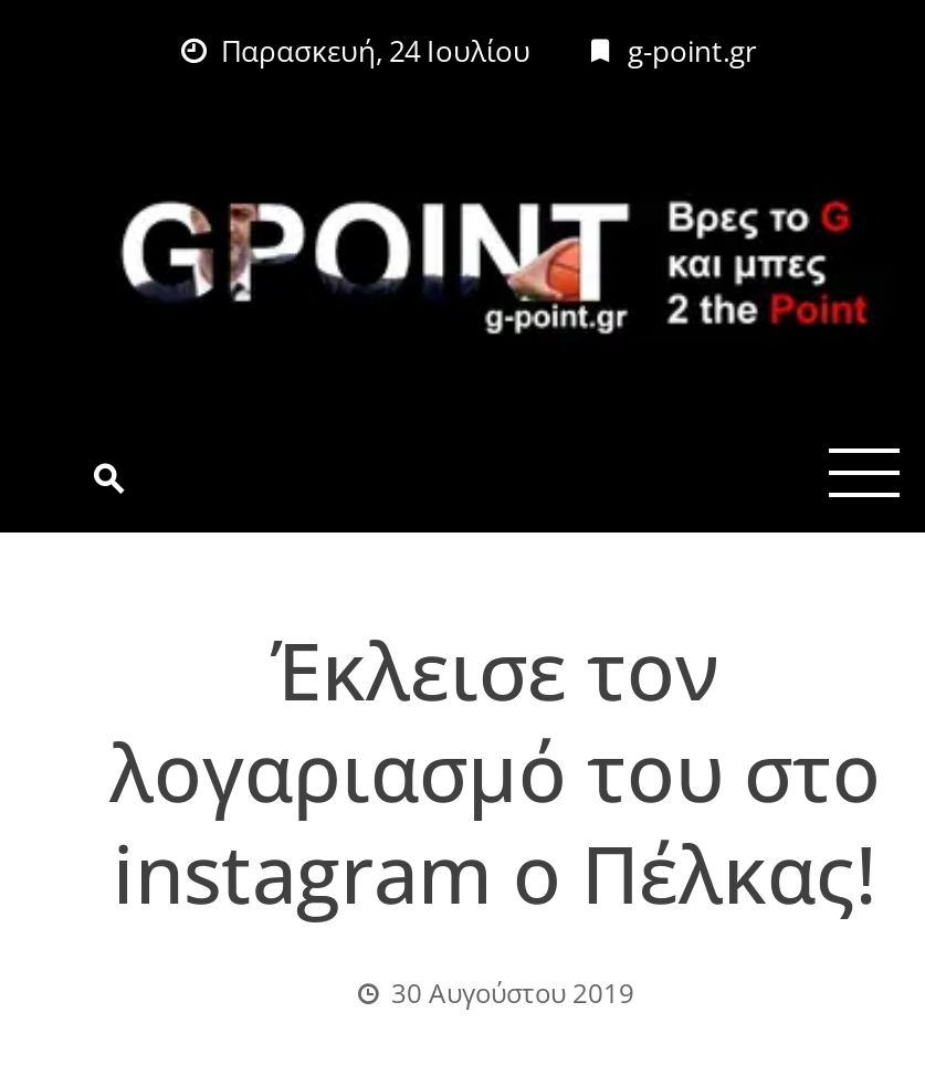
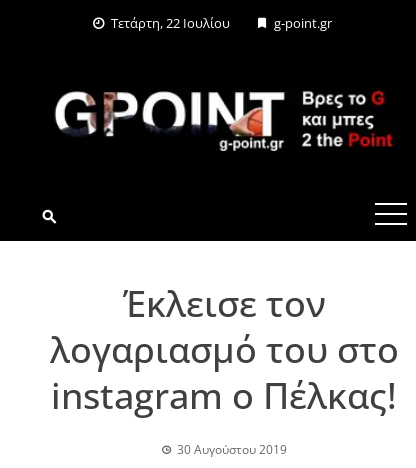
[221,31,530,71] Παρασκευή, 24 Ιουλίου -> [110,14,229,32] Τετάρτη, 22 Ιουλίου

